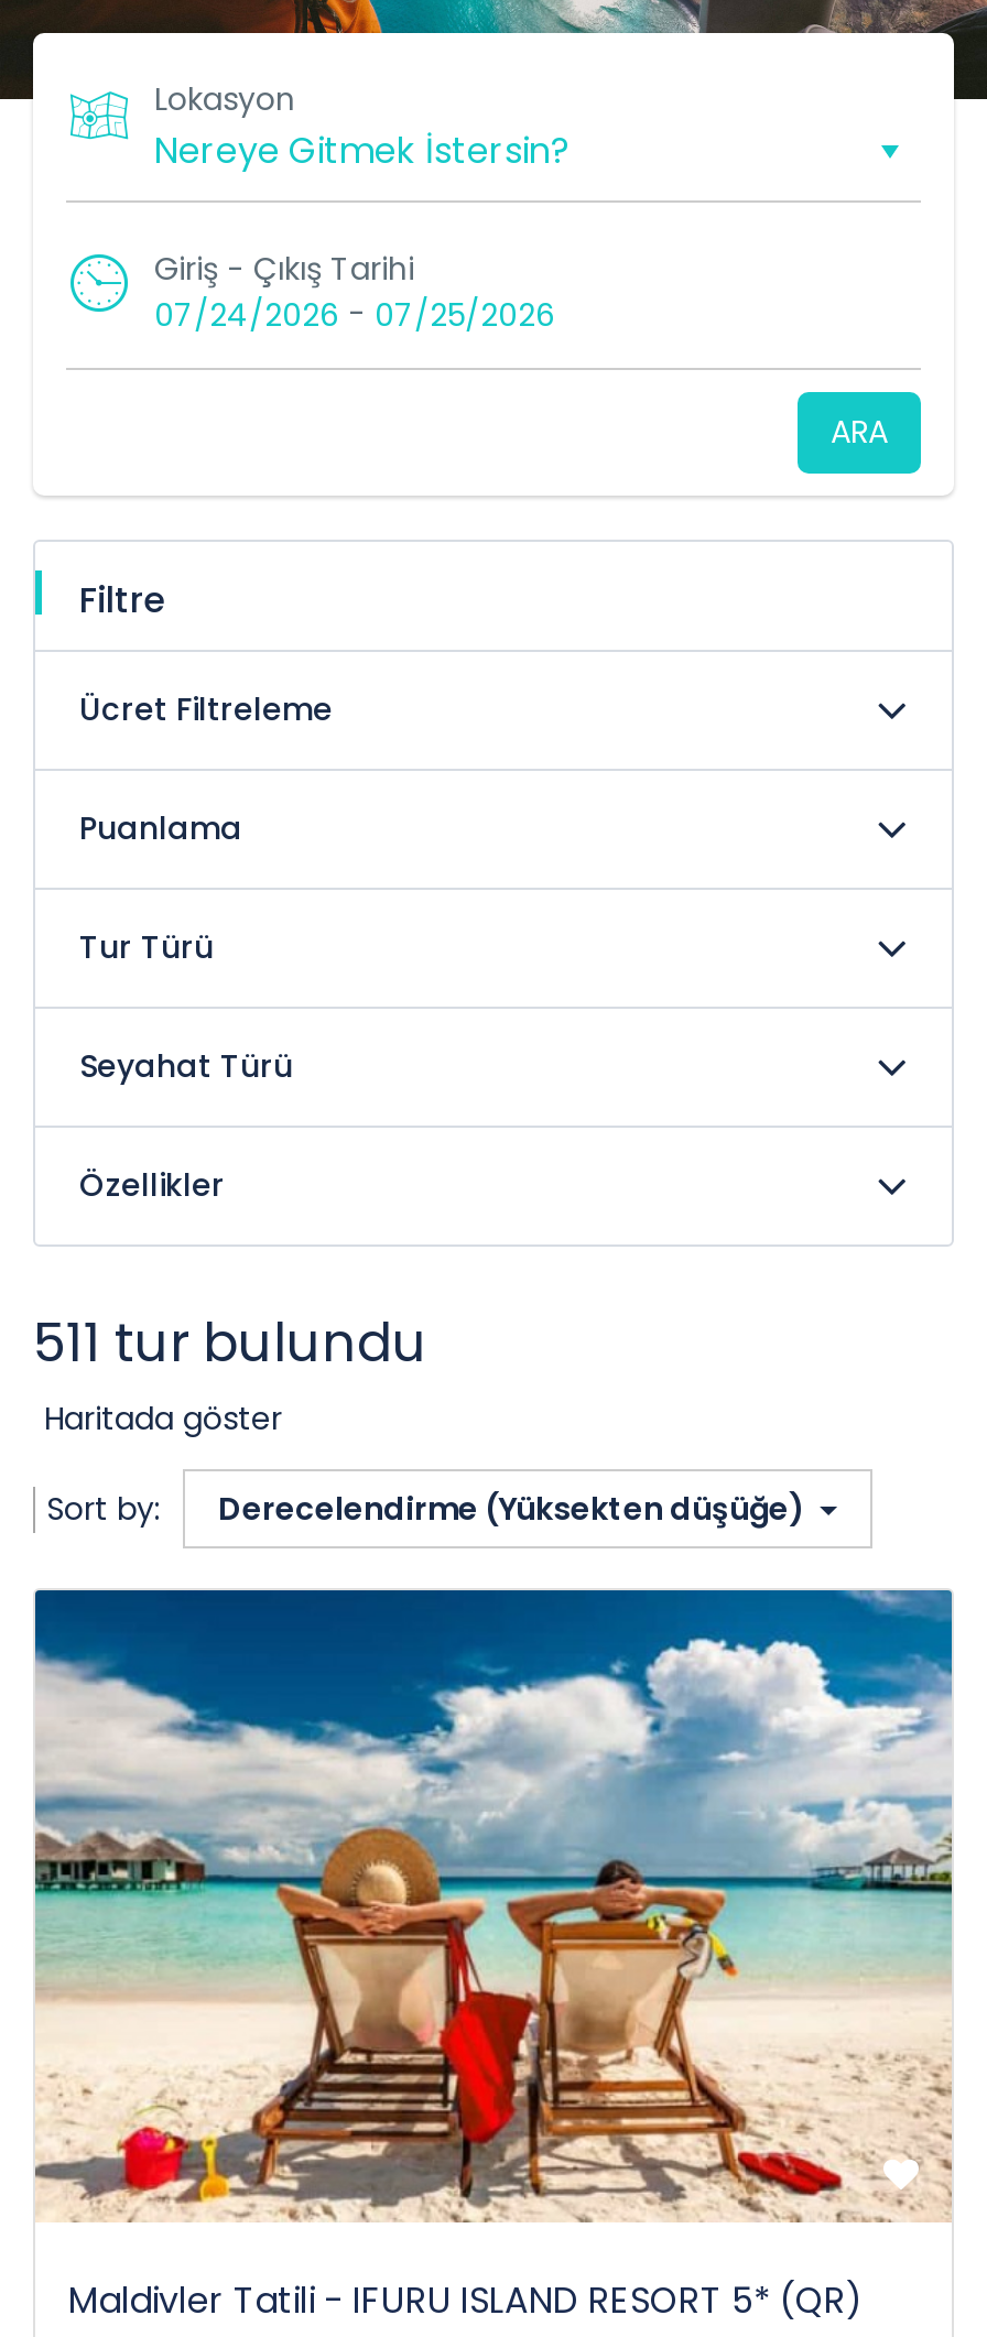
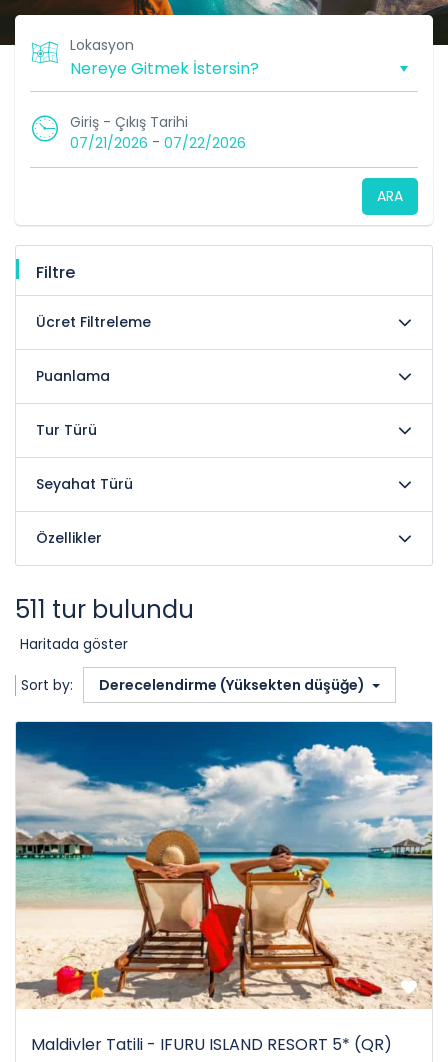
[154,291,555,337] 07/24/2026 - 07/25/2026 -> [70,132,246,153] 07/21/2026 - 07/22/2026

